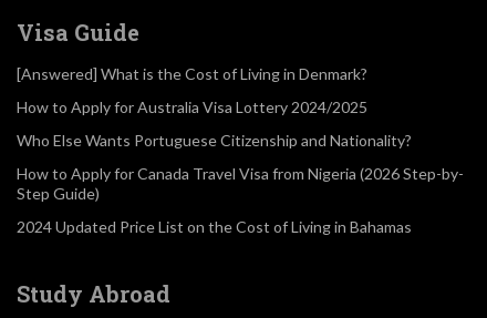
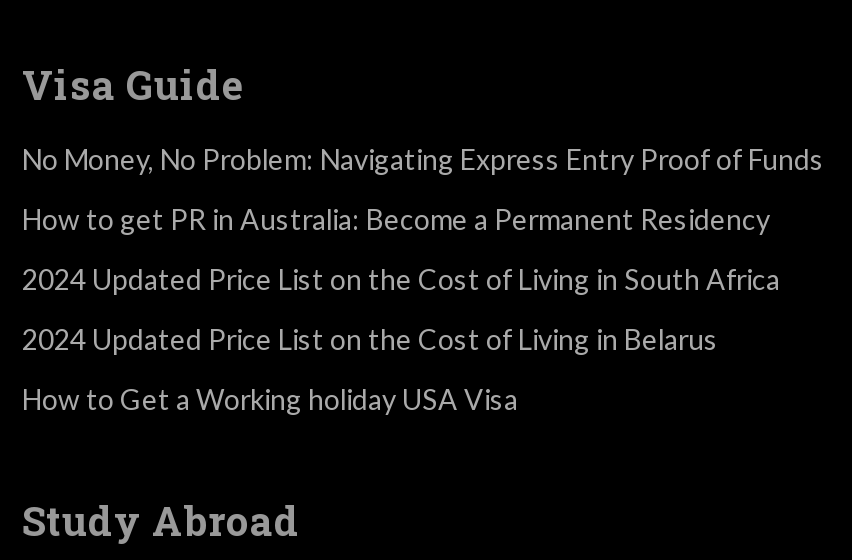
[17,64,367,83] [Answered] What is the Cost of Living in Denmark? -> [22,142,824,176] No Money, No Problem: Navigating Express Entry Proof of Funds
[17,98,367,116] How to Apply for Australia Visa Lottery 2024/2025 -> [22,202,770,236] How to get PR in Australia: Become a Permanent Residency
[17,131,412,150] Who Else Wants Portuguese Citizenship and Nationality? -> [22,262,780,296] 2024 Updated Price List on the Cost of Living in South Africa
[17,164,464,203] How to Apply for Canada Travel Visa from Nigeria (2026 Step-by- | Step Guide) -> [22,322,718,356] 2024 Updated Price List on the Cost of Living in Belarus
[17,217,412,236] 2024 Updated Price List on the Cost of Living in Bahamas -> [22,382,518,416] How to Get a Working holiday USA Visa

